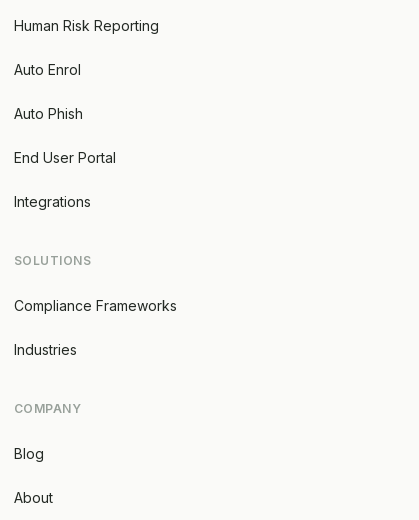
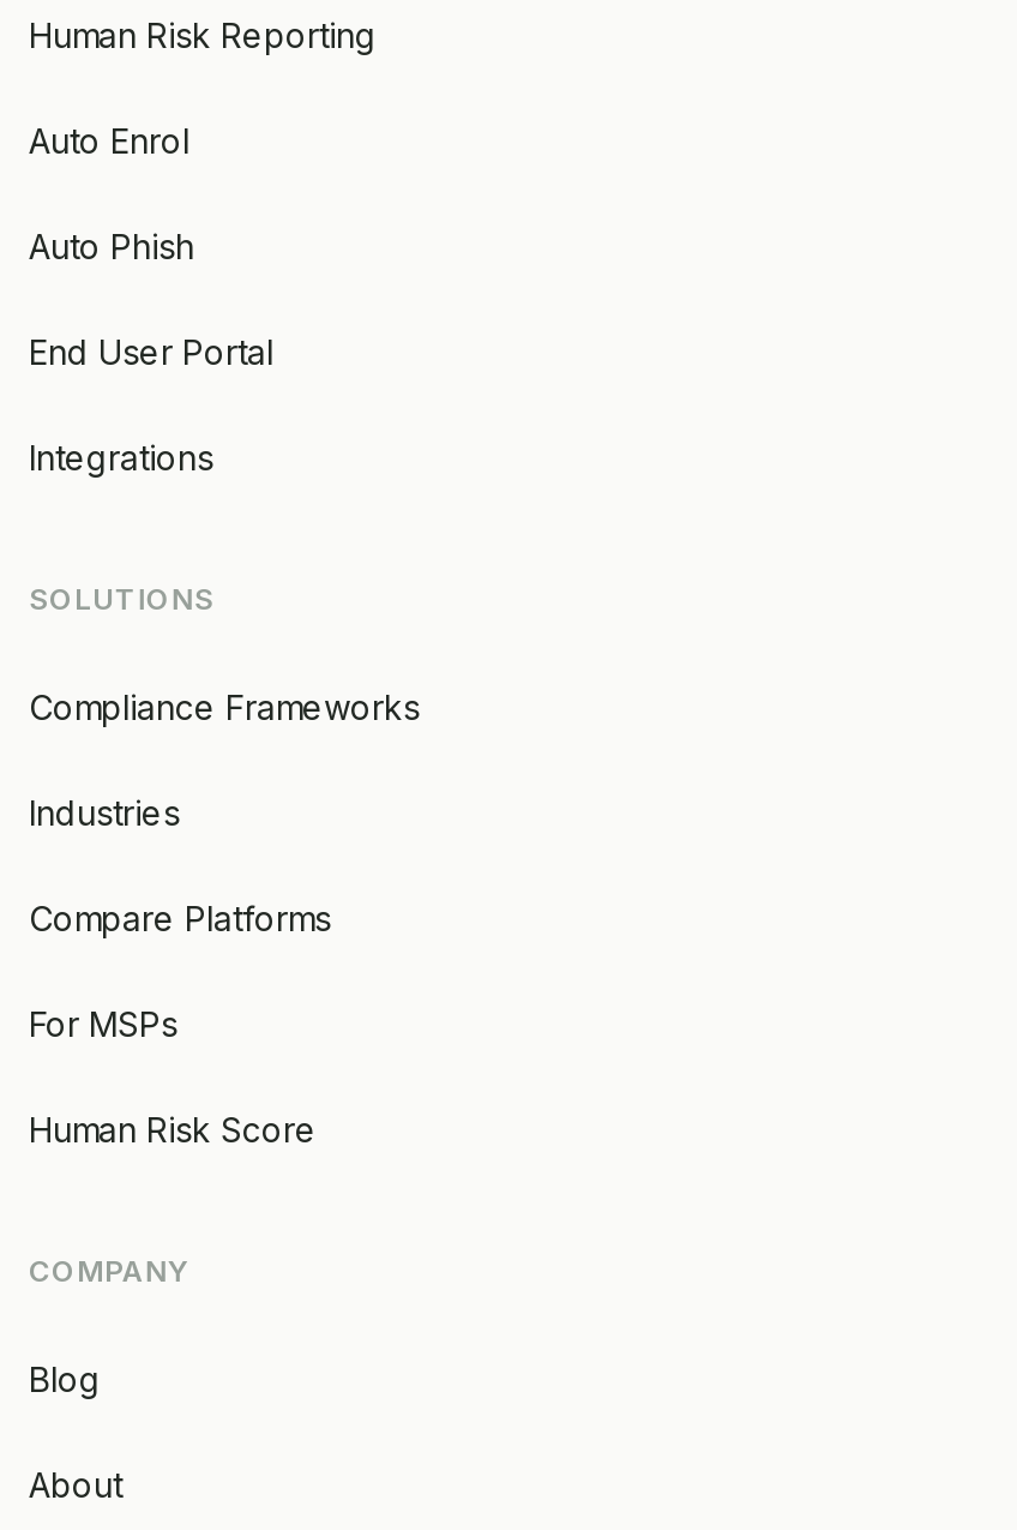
none -> [29,896,331,1148] Compare Platforms | For MSPs | Human Risk Score

